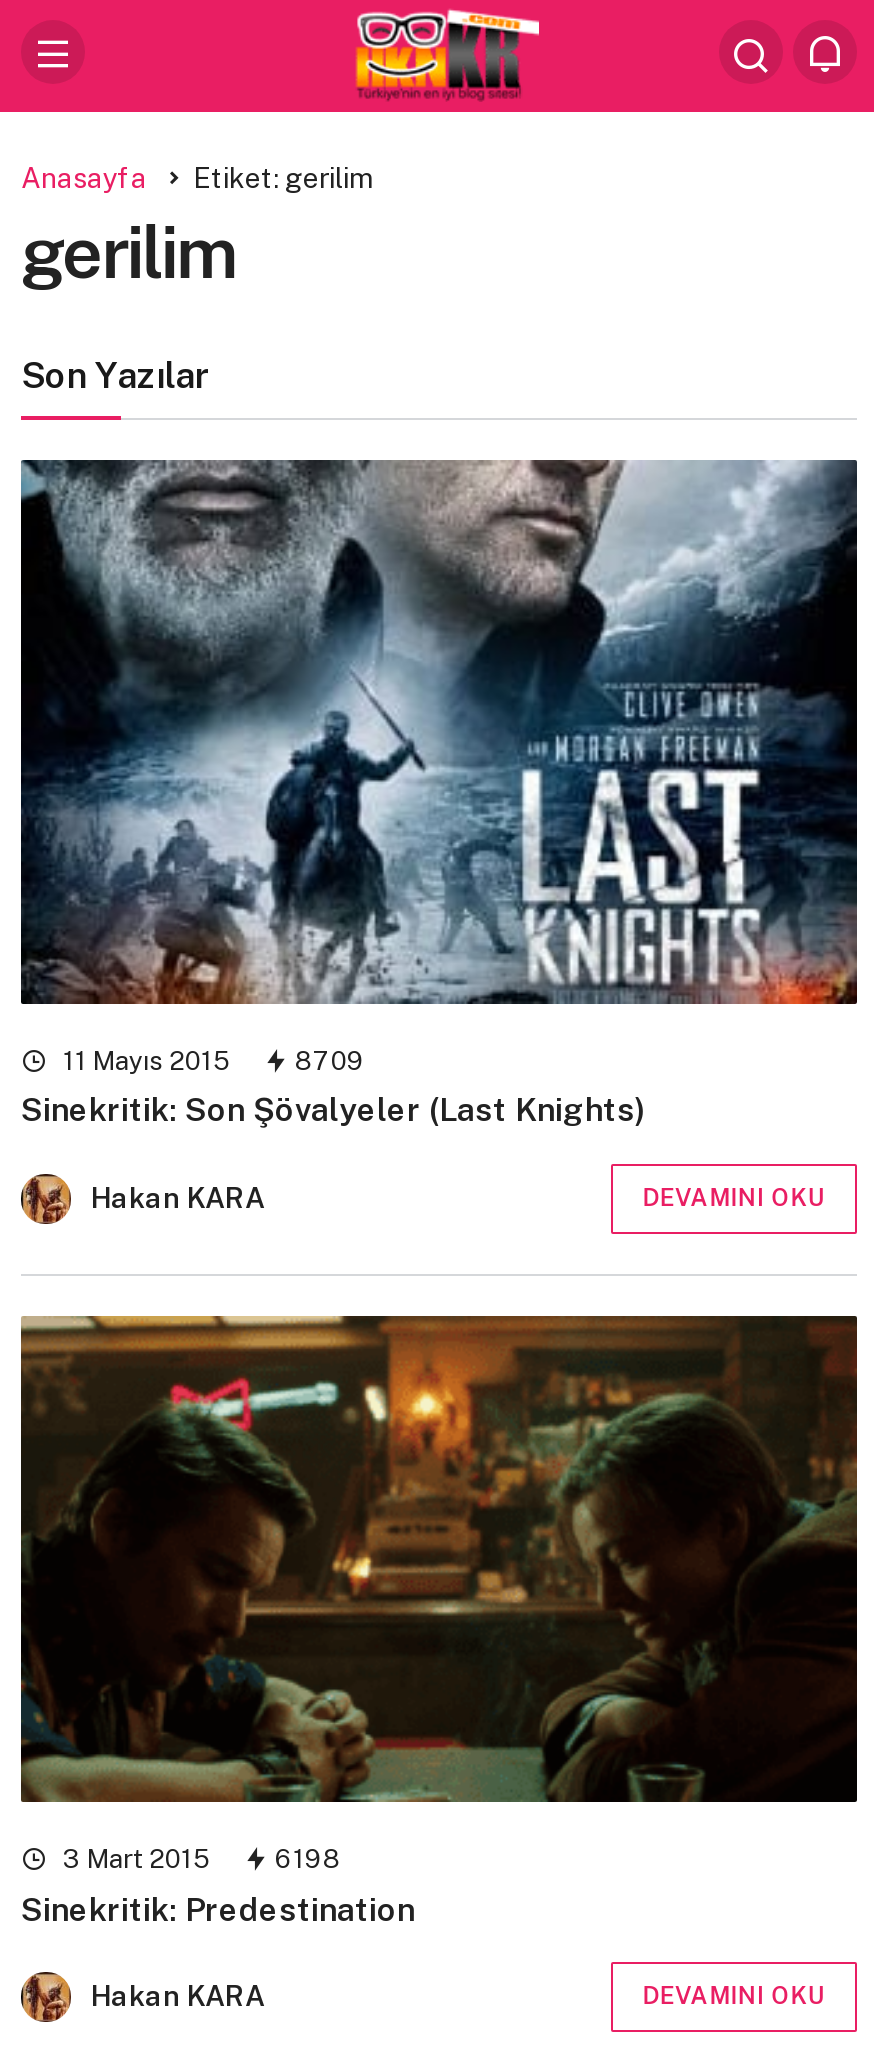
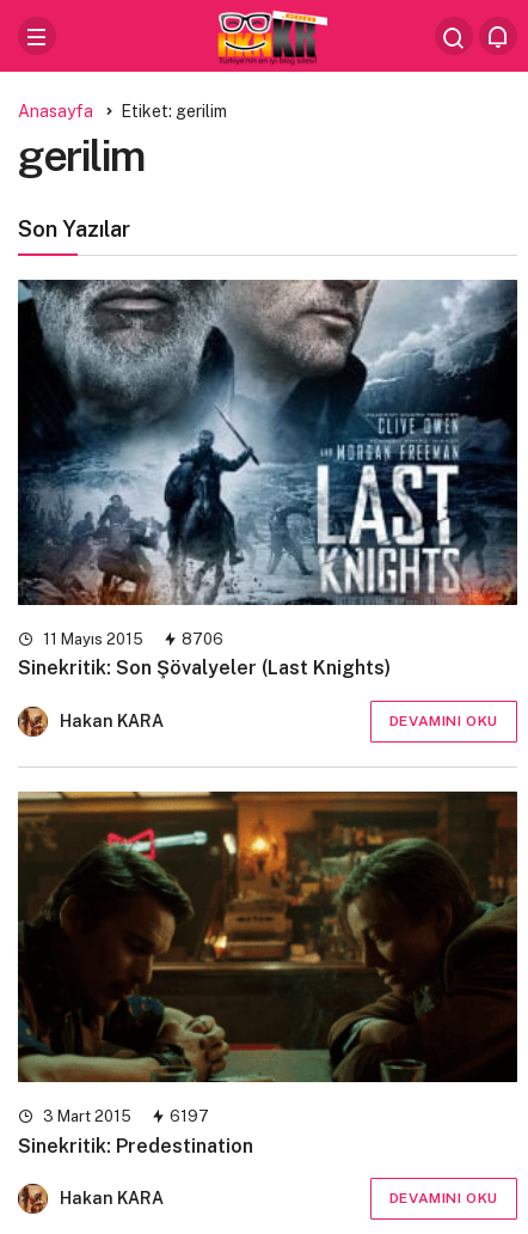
[57,1045,365,1075] 11 Mayıs 2015 8709 -> [39,630,223,648] 11 Mayıs 2015 8706
[57,1844,341,1874] 3 Mart 2015 6198 -> [39,1107,209,1125] 3 Mart 2015 6197

